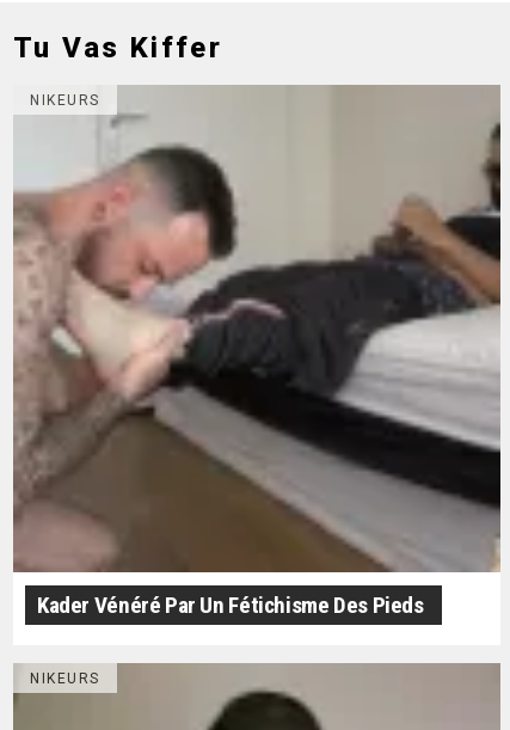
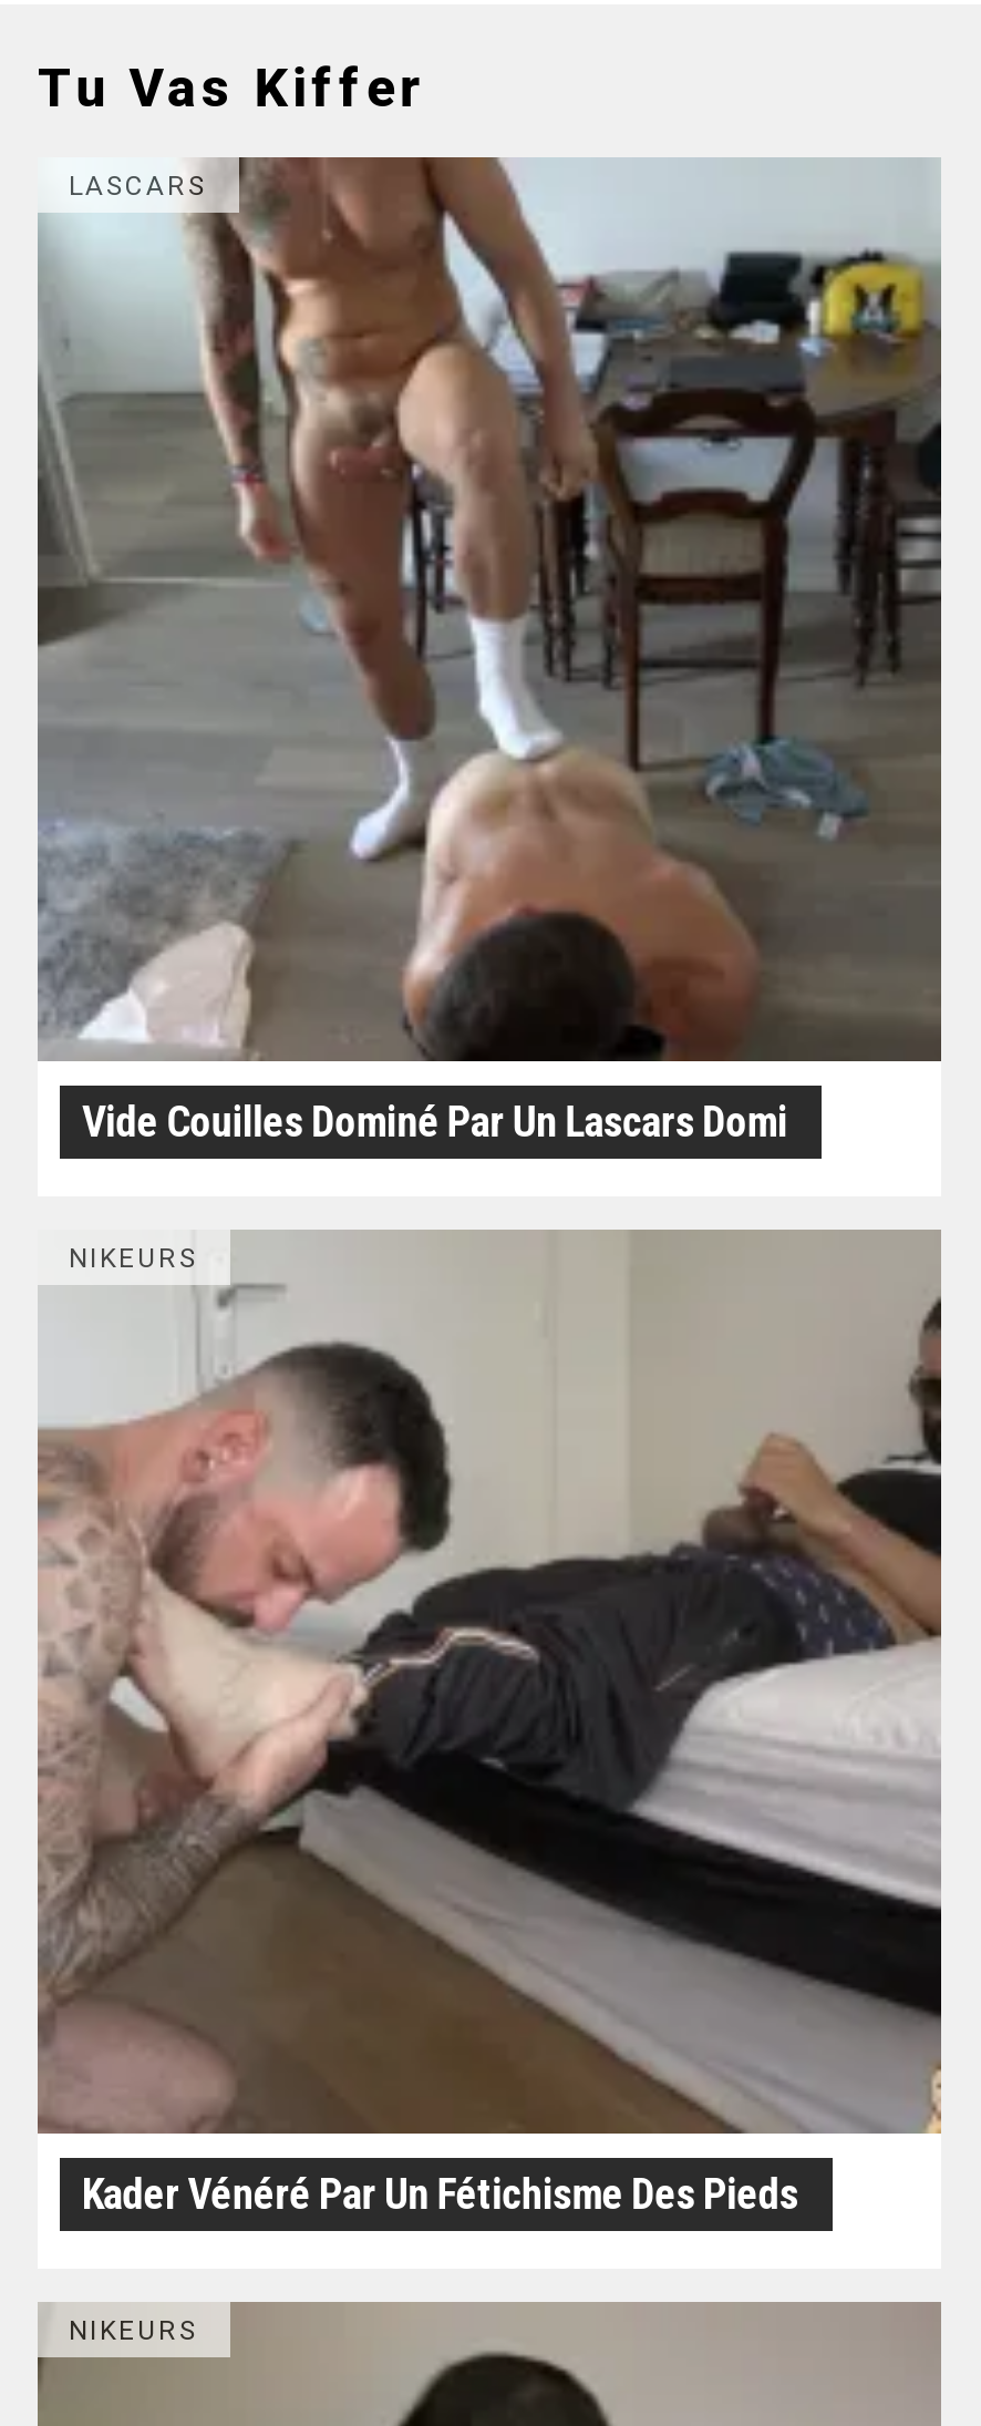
none -> [38,157,943,1061] [image] | LASCARS
none -> [82,1097,787,1148] Vide Couilles Dominé Par Un Lascars Domi

